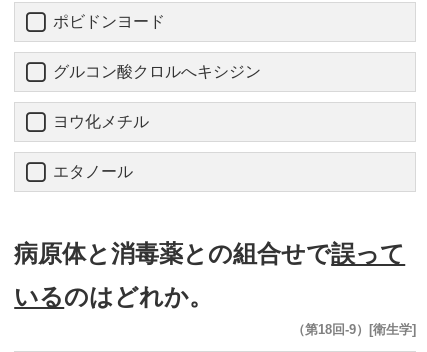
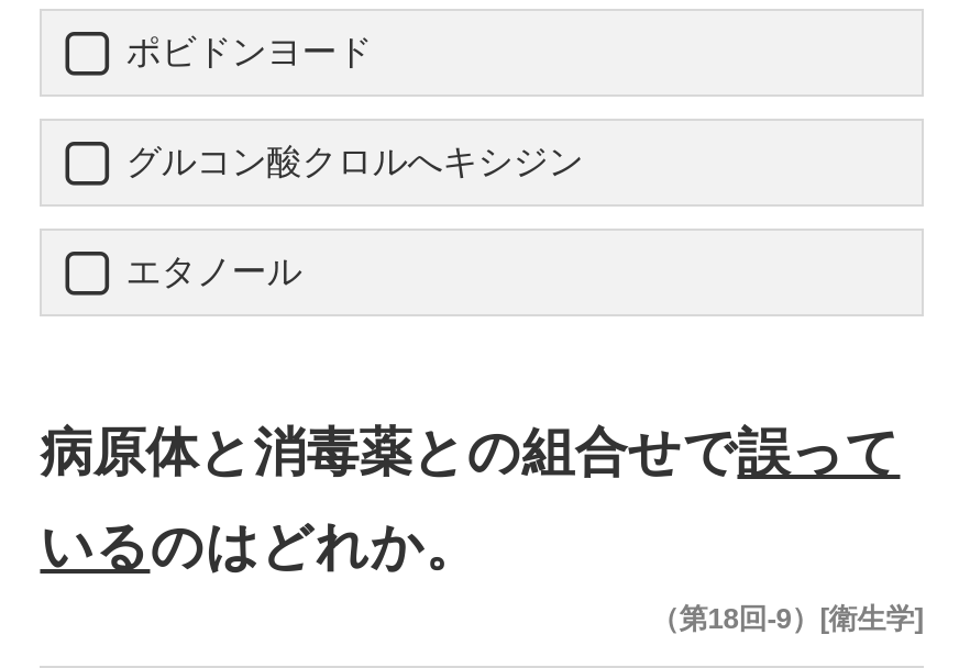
[53,112,149,129] ヨウ化メチル -> none

